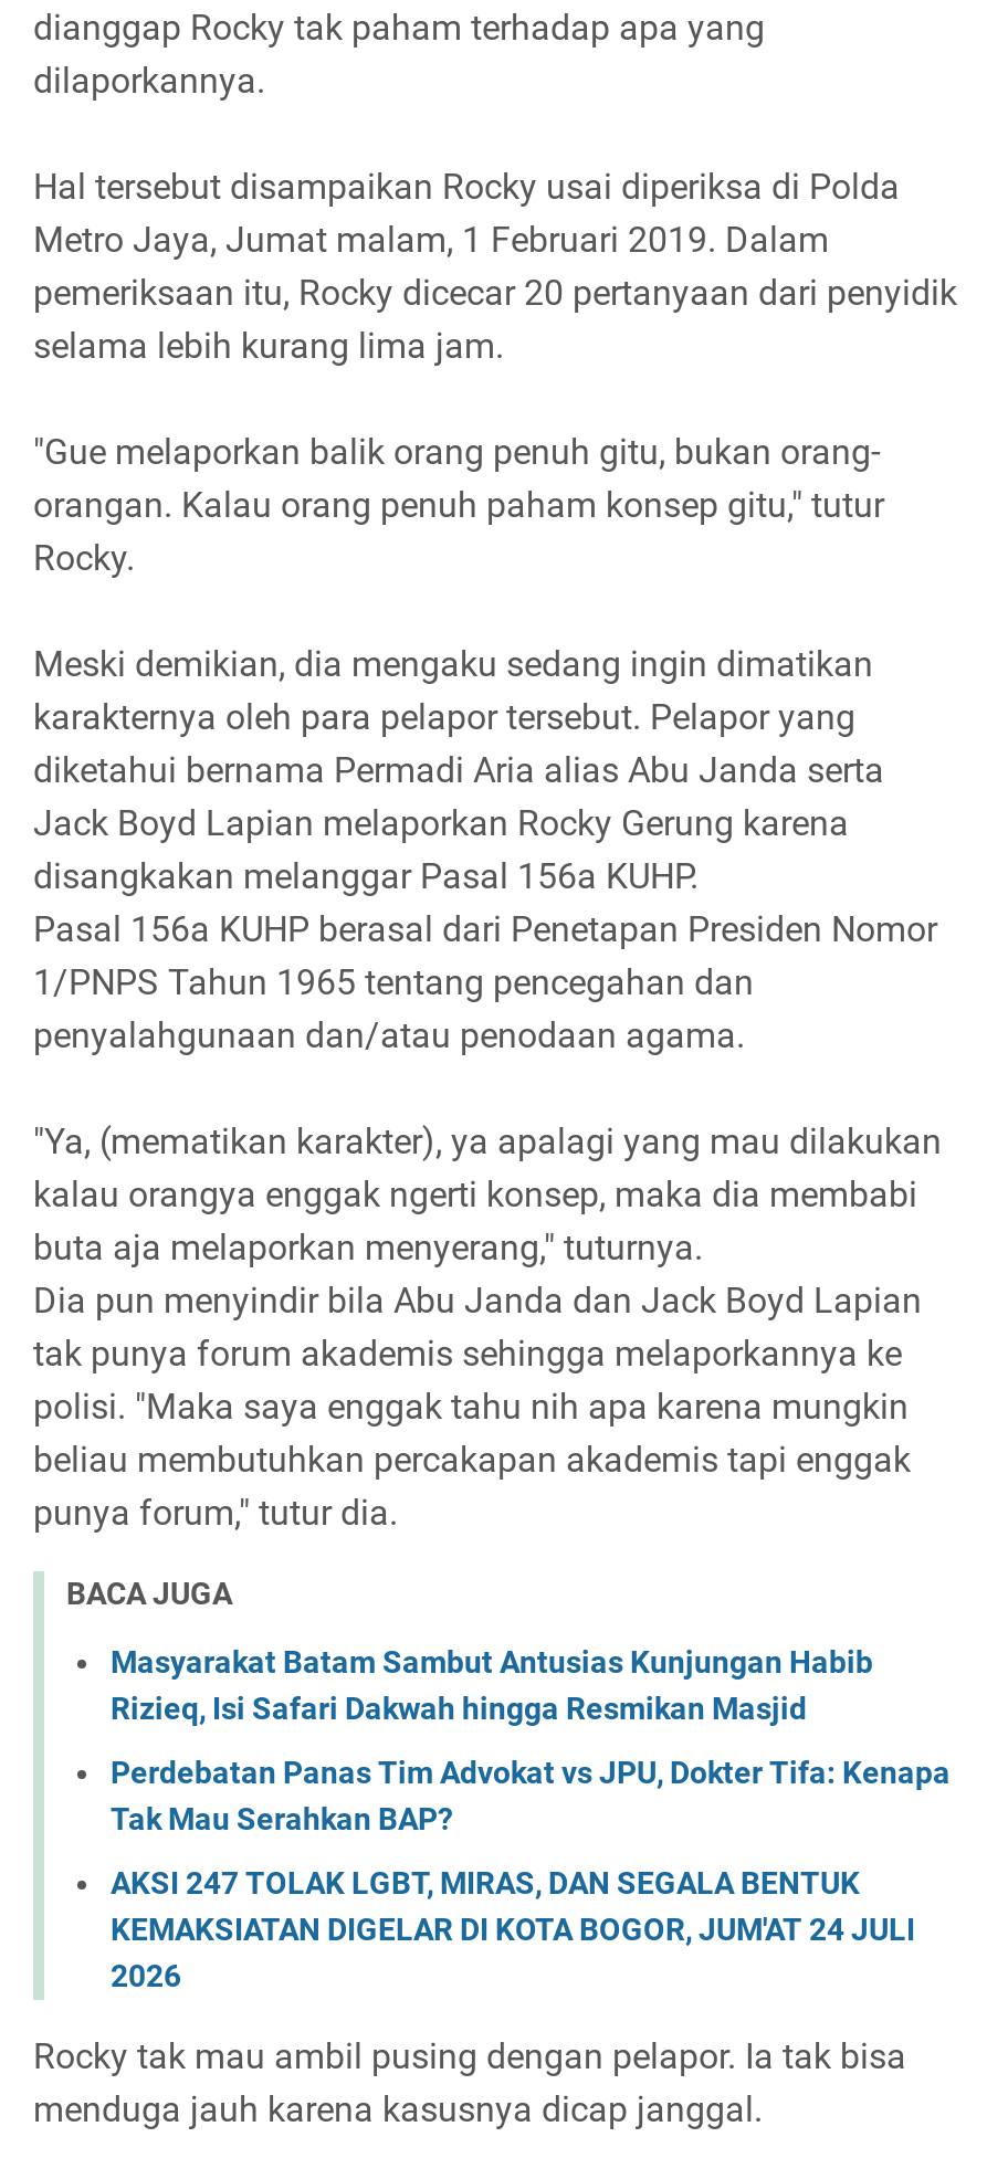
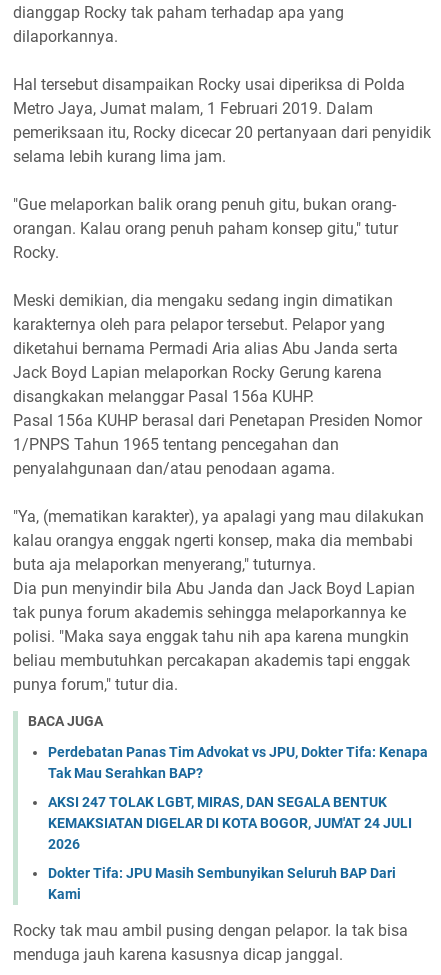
[111,1643,873,1725] Masyarakat Batam Sambut Antusias Kunjungan Habib | Rizieq, Isi Safari Dakwah hingga Resmikan Masjid -> none
moved [111,1754,951,1992] -> [48,744,428,852]: Perdebatan Panas Tim Advokat vs JPU, Dokter Tifa: Kenapa | Tak Mau Serahkan BAP? | AKSI 247 TOLAK LGBT, MIRAS, DAN SEGALA BENTUK | KEMAKSIATAN DIGELAR DI KOTA BOGOR, JUM'AT 24 JULI | 2026
none -> [48,865,396,902] Dokter Tifa: JPU Masih Sembunyikan Seluruh BAP Dari | Kami

